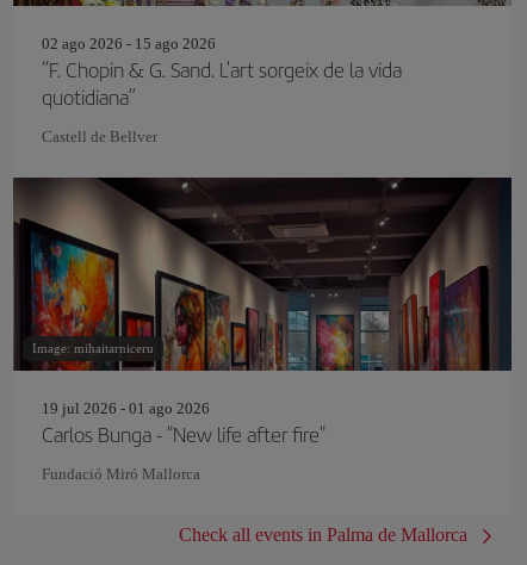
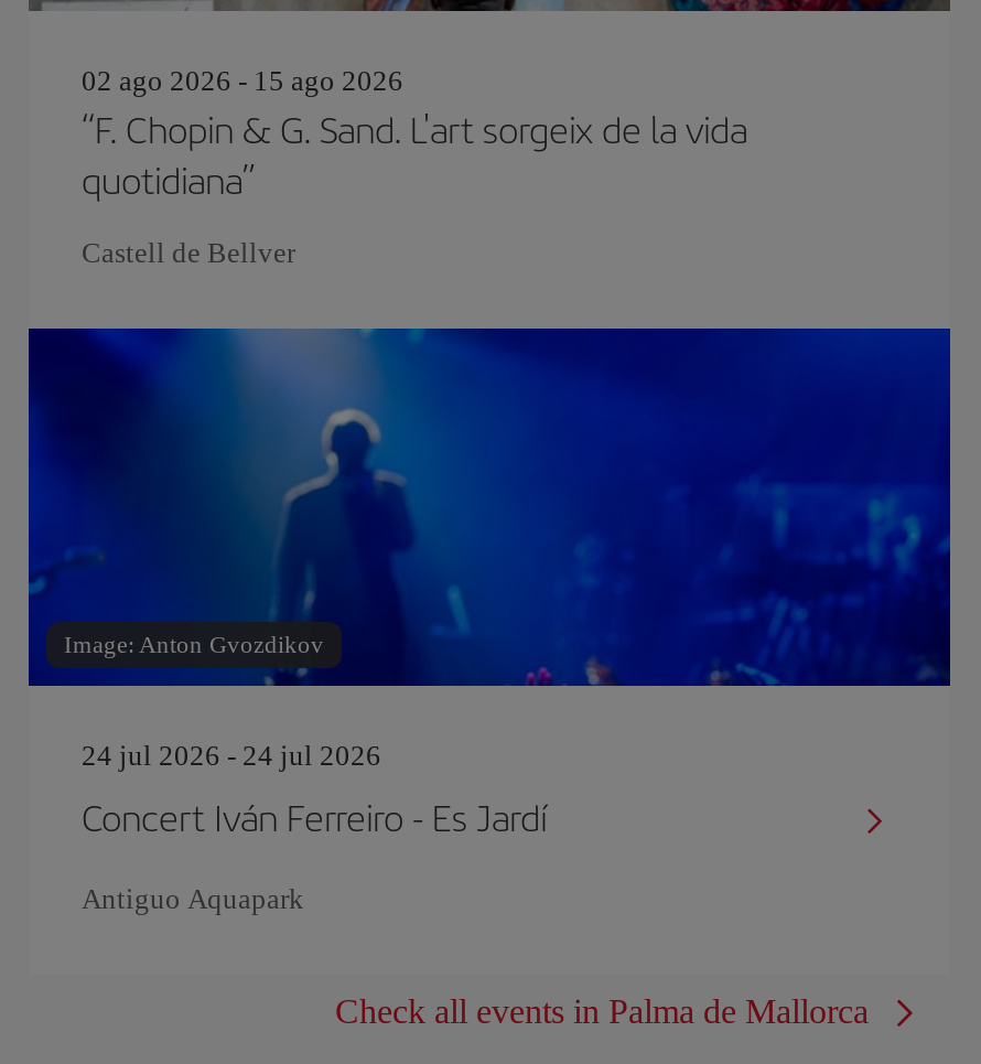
[12,176,513,372] [image] | Image: mihaitarniceru -> [26,326,952,688] [image] | Image: Anton Gvozdikov
[42,399,325,448] 19 jul 2026 - 01 ago 2026 | Carlos Bunga - "New life after fire" -> [82,739,547,842] 24 jul 2026 - 24 jul 2026 | Concert Iván Ferreiro - Es Jardí
[42,465,200,483] Fundació Miró Mallorca -> [82,882,304,915] Antiguo Aquapark

